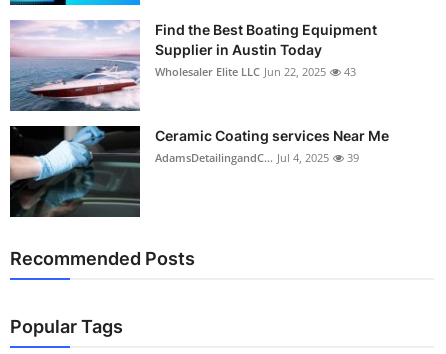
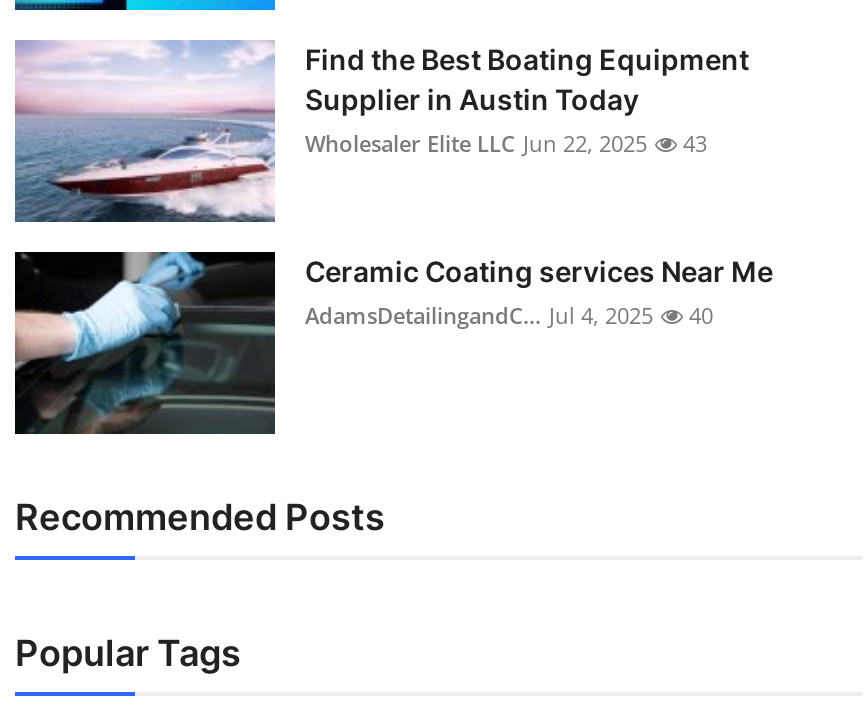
[155,150,359,165] AdamsDetailingandC... Jul 4, 2025 39 -> [305,301,713,331] AdamsDetailingandC... Jul 4, 2025 40

